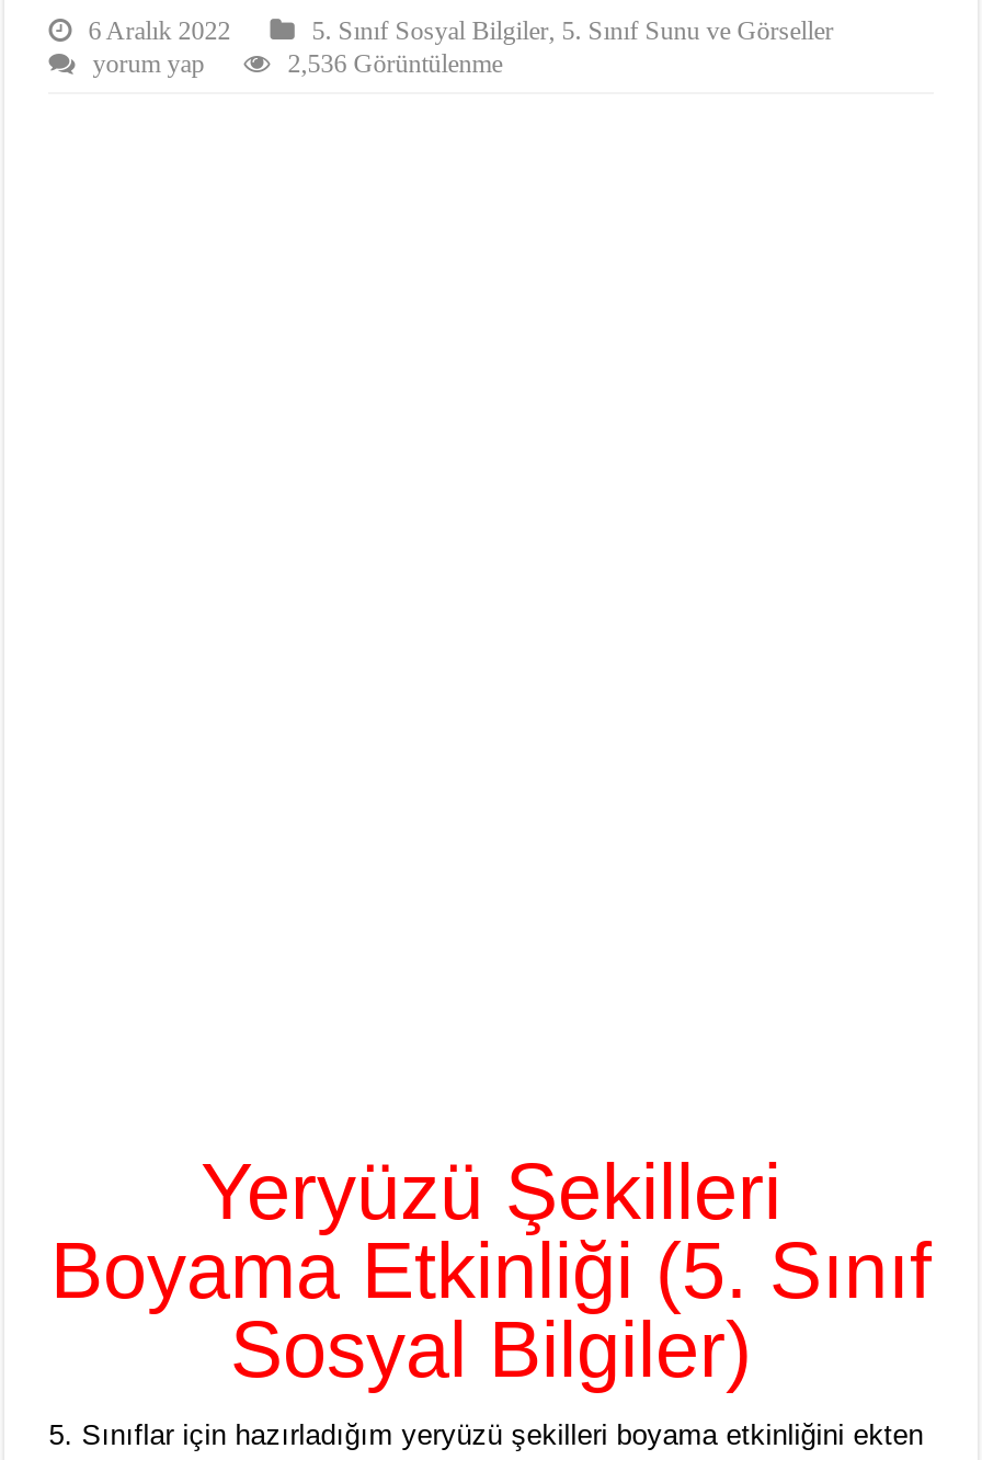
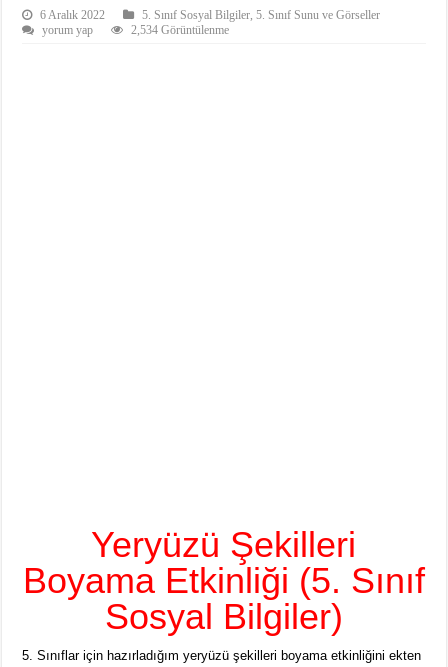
[288,48,502,78] 2,536 Görüntülenme -> [131,23,229,37] 2,534 Görüntülenme

